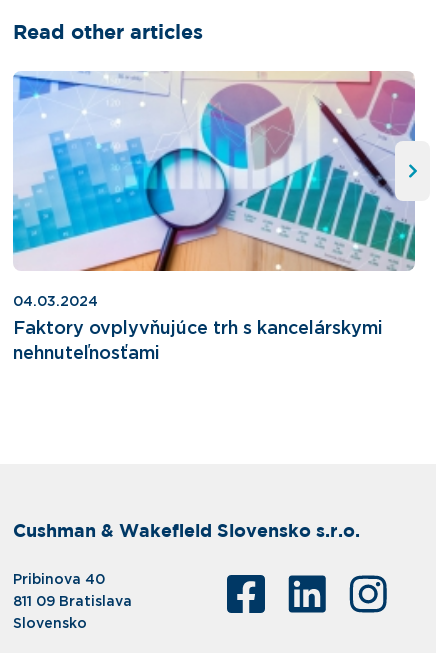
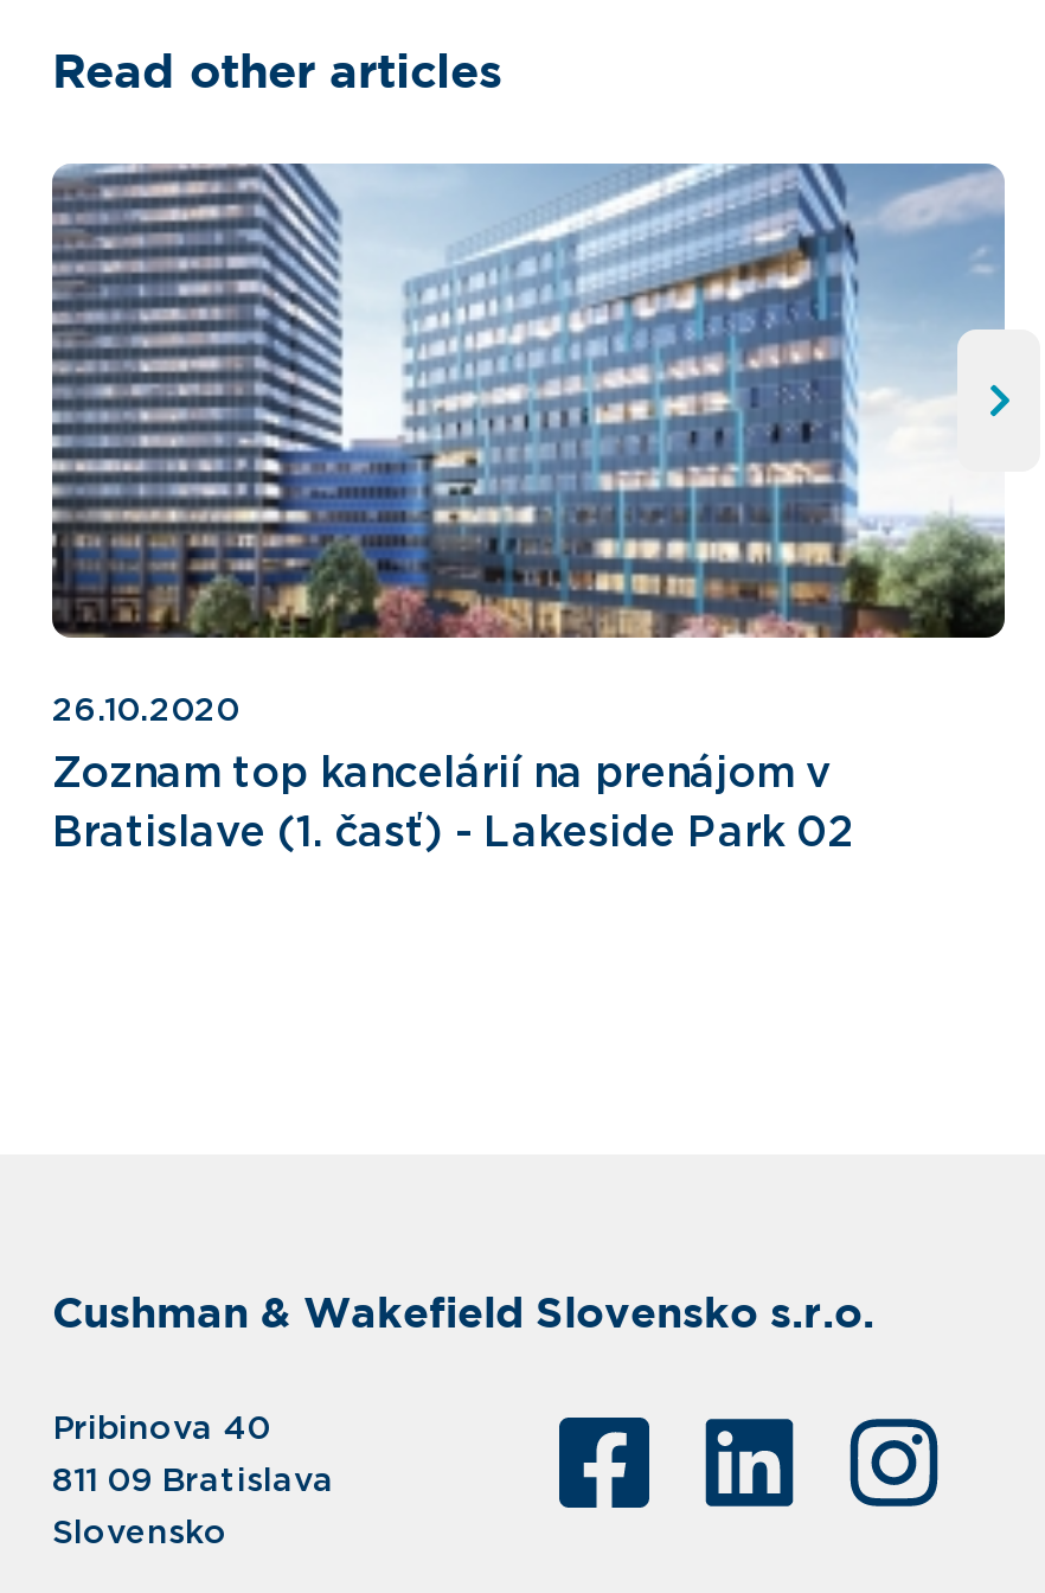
[12,70,416,309] [image] | 04.03.2024 -> [50,161,1007,727] [image] | 26.10.2020
[13,320,383,363] Faktory ovplyvňujúce trh s kancelárskymi | nehnuteľnosťami -> [52,753,853,855] Zoznam top kancelárií na prenájom v | Bratislave (1. časť) - Lakeside Park 02

